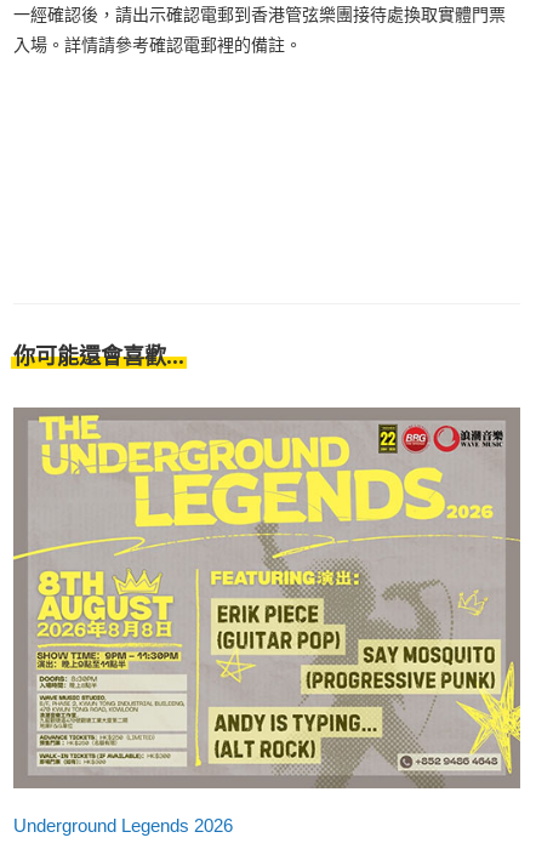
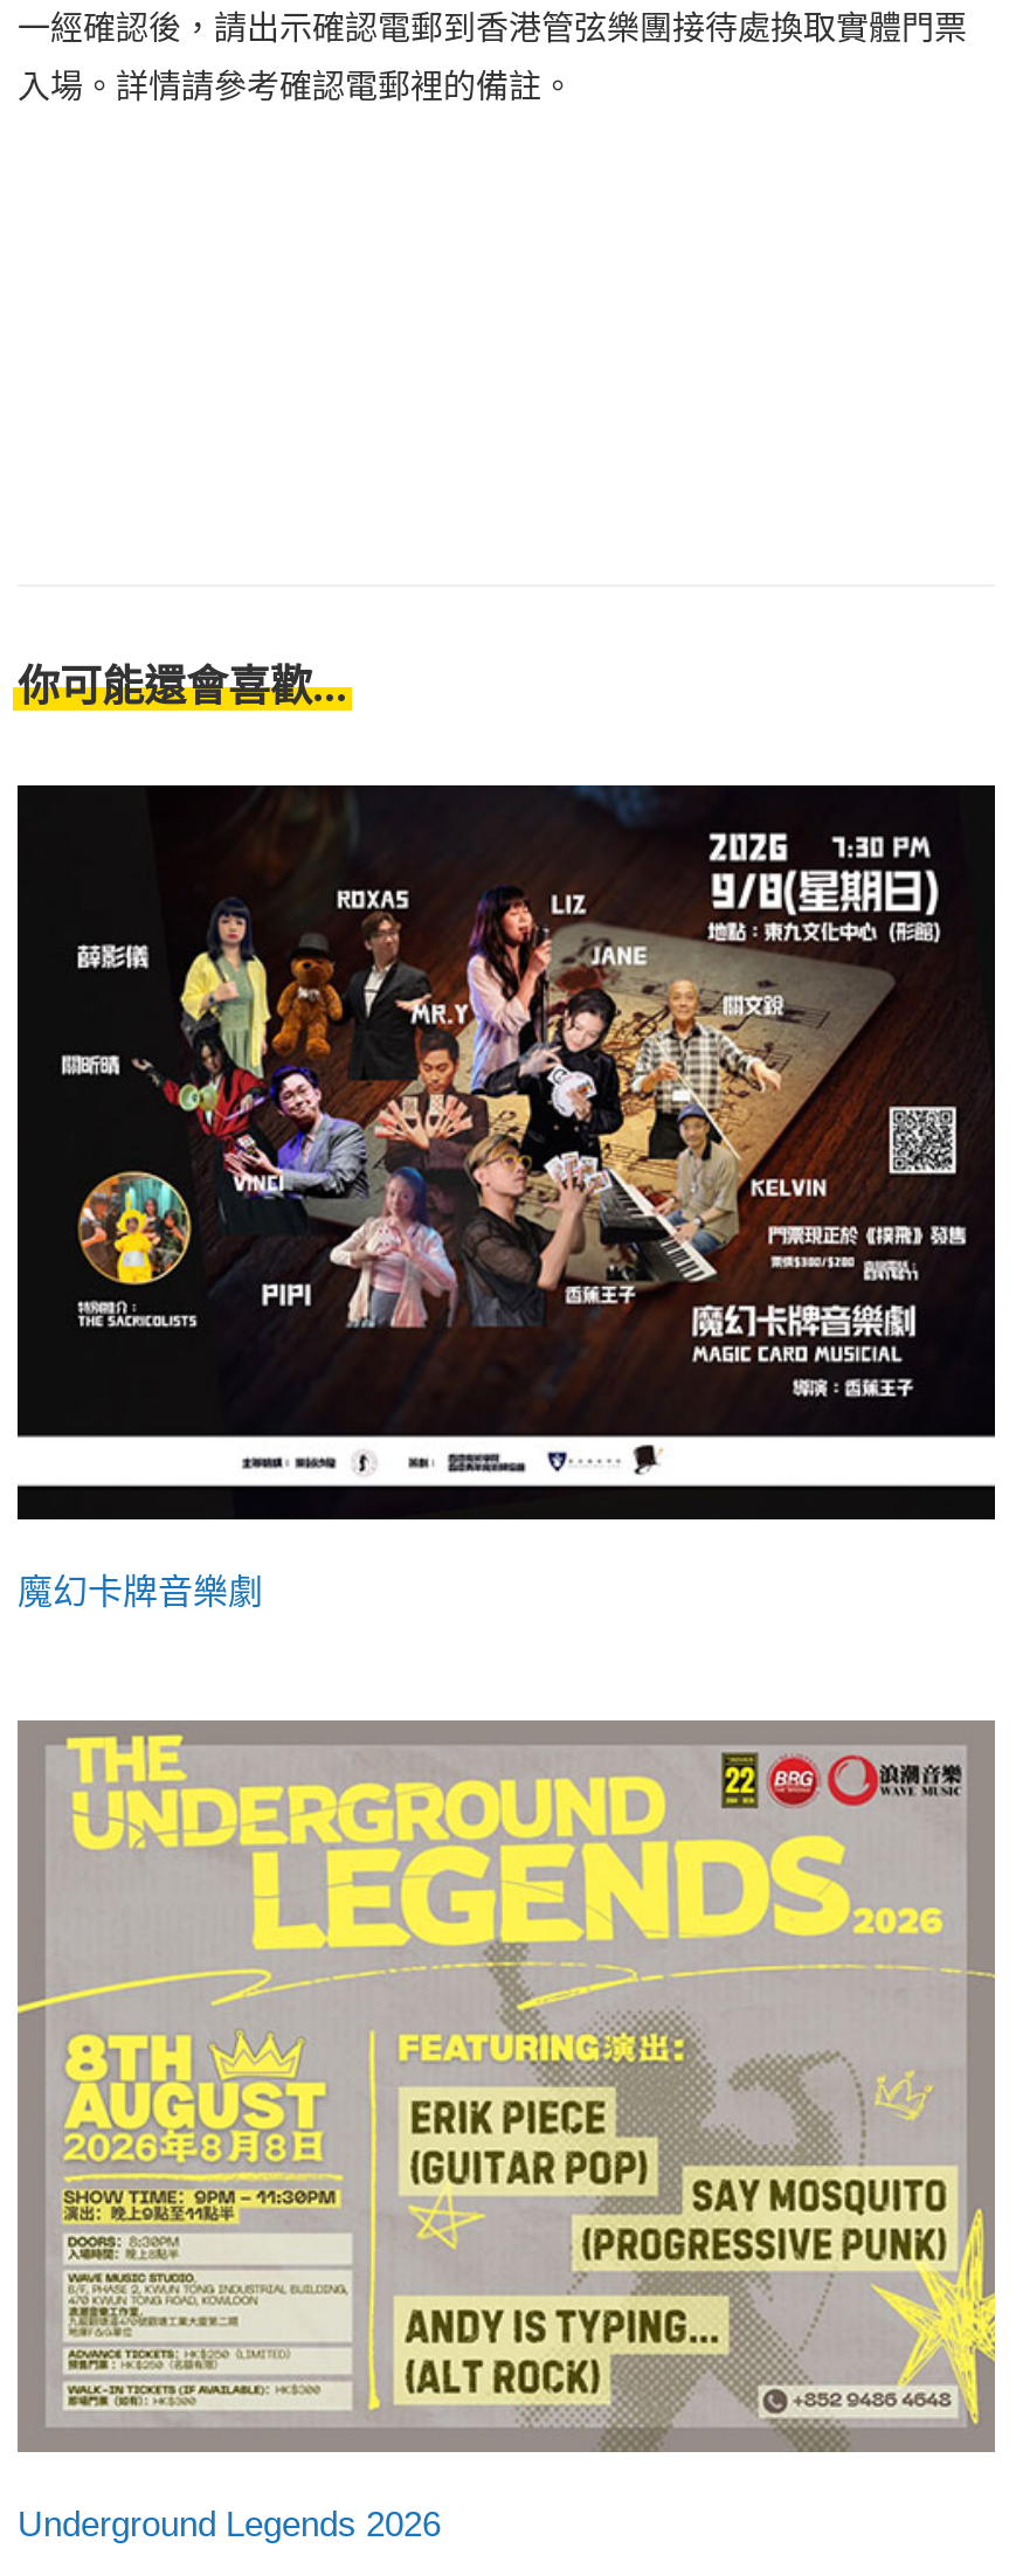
none -> [15,785,997,1610] [image] | 魔幻卡牌音樂劇

